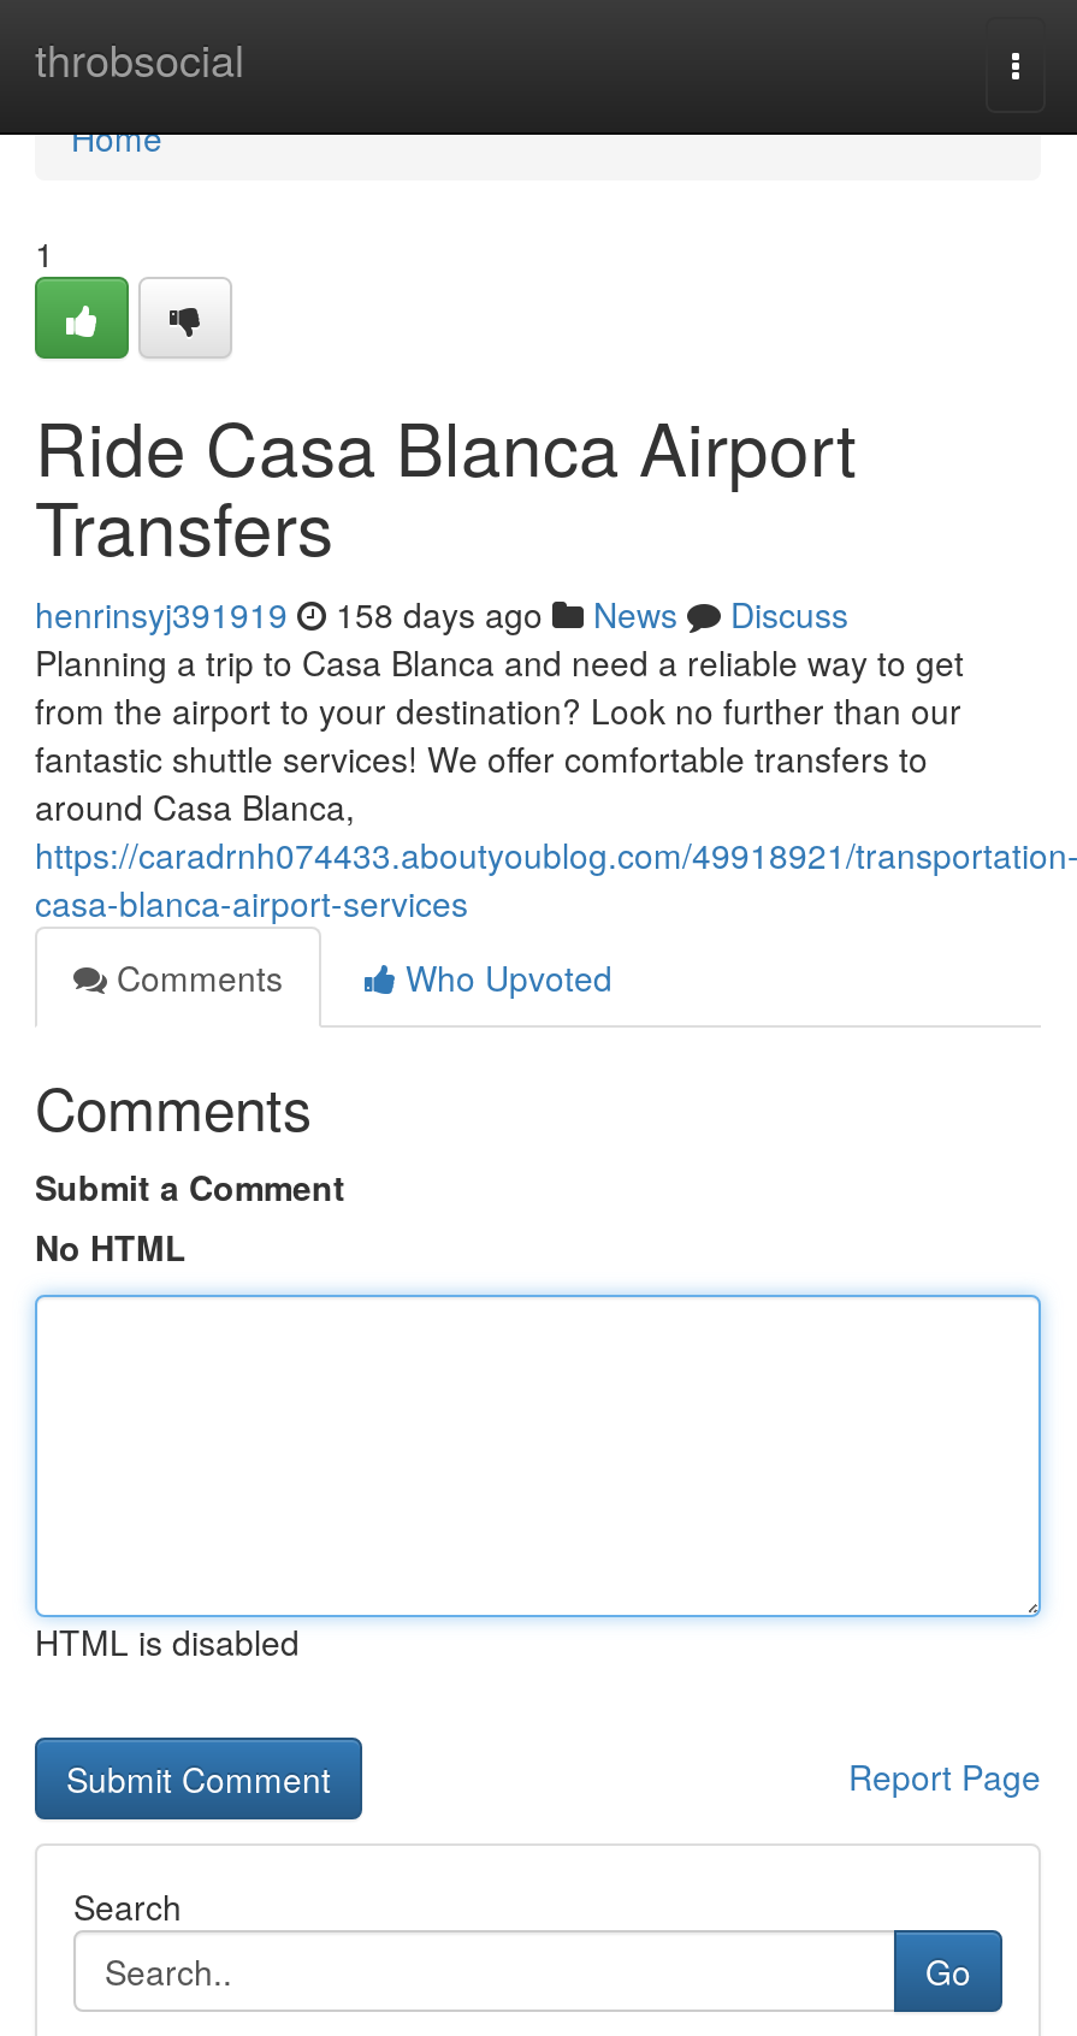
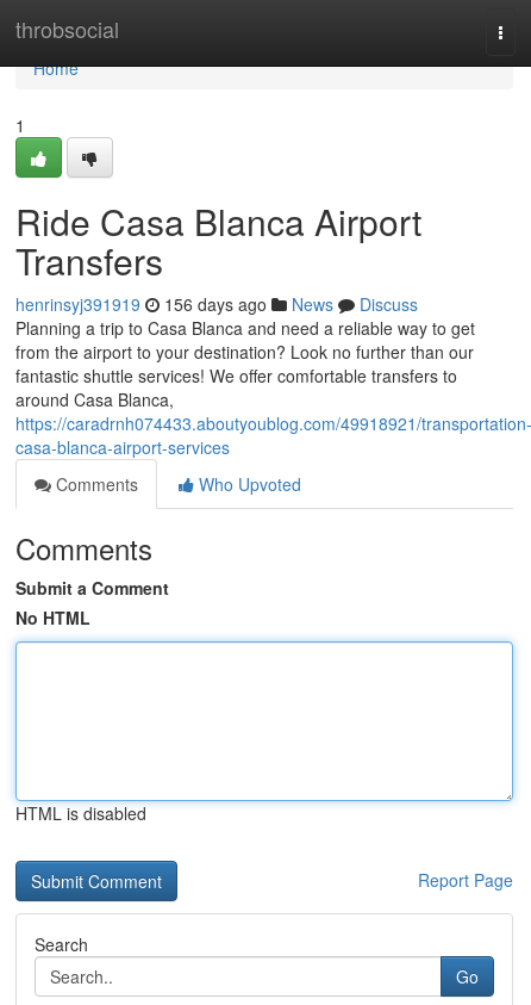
[35,590,848,638] henrinsyj391919 158 days ago News Discuss -> [15,292,418,316] henrinsyj391919 156 days ago News Discuss

